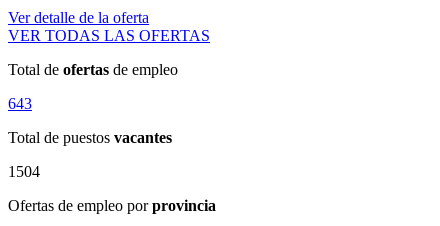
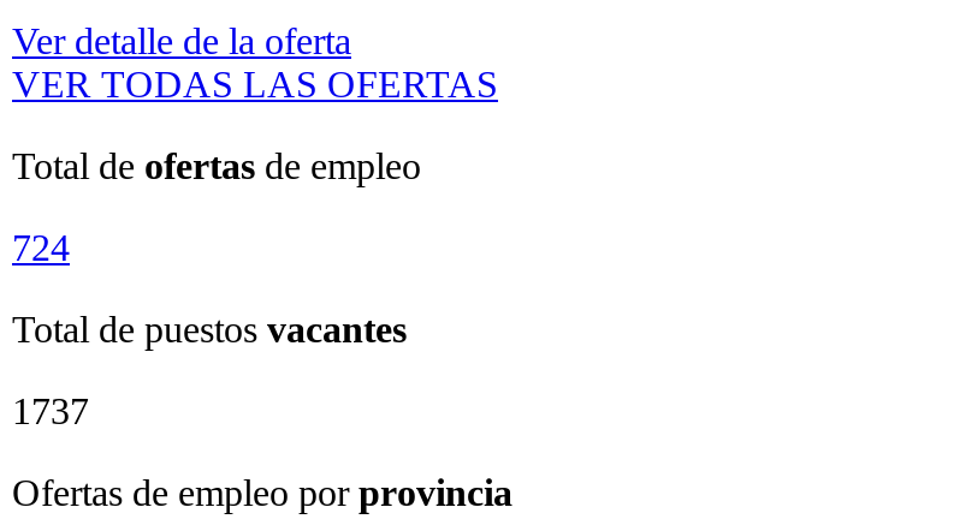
[8,95,32,112] 643 -> [12,227,70,268] 724
[8,163,40,180] 1504 -> [12,390,89,431] 1737

